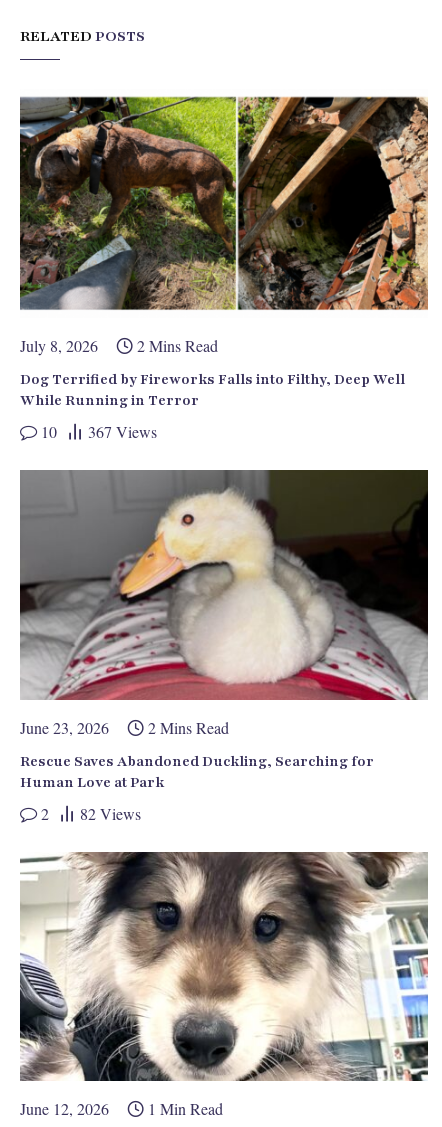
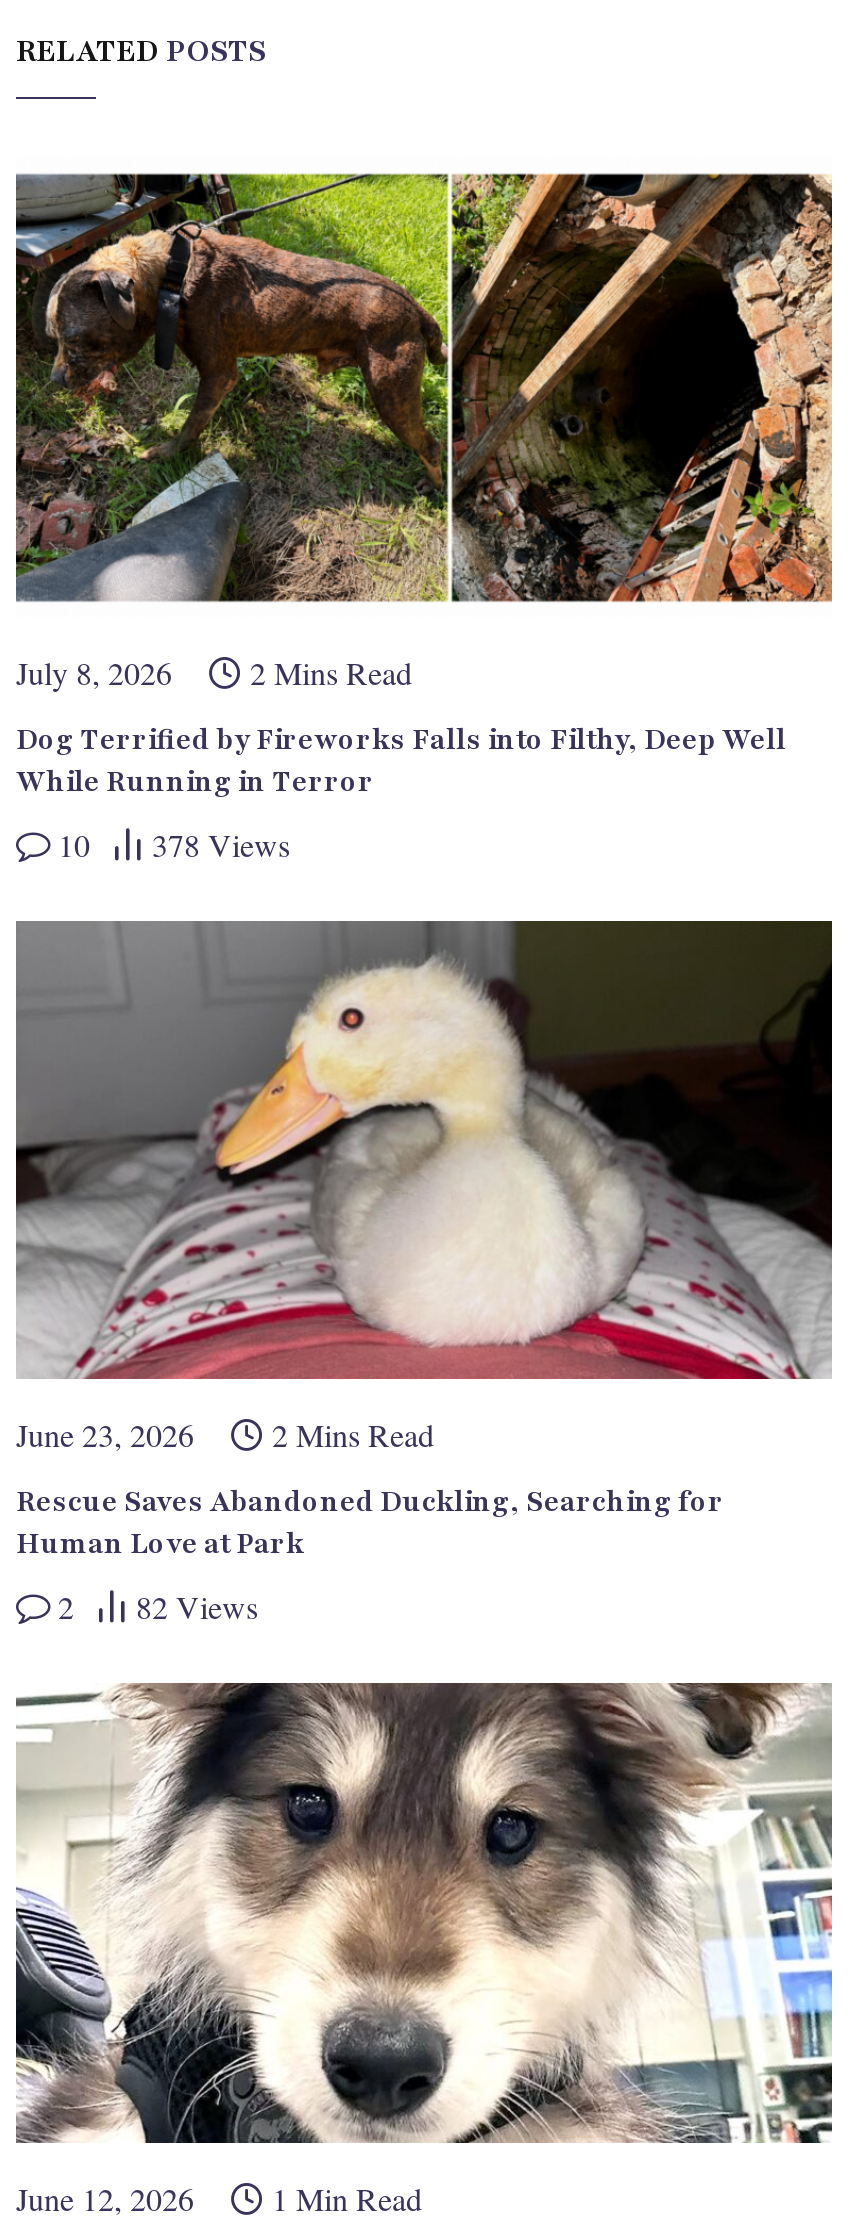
[41,421,157,442] 10 367 Views -> [58,822,290,864] 10 378 Views

